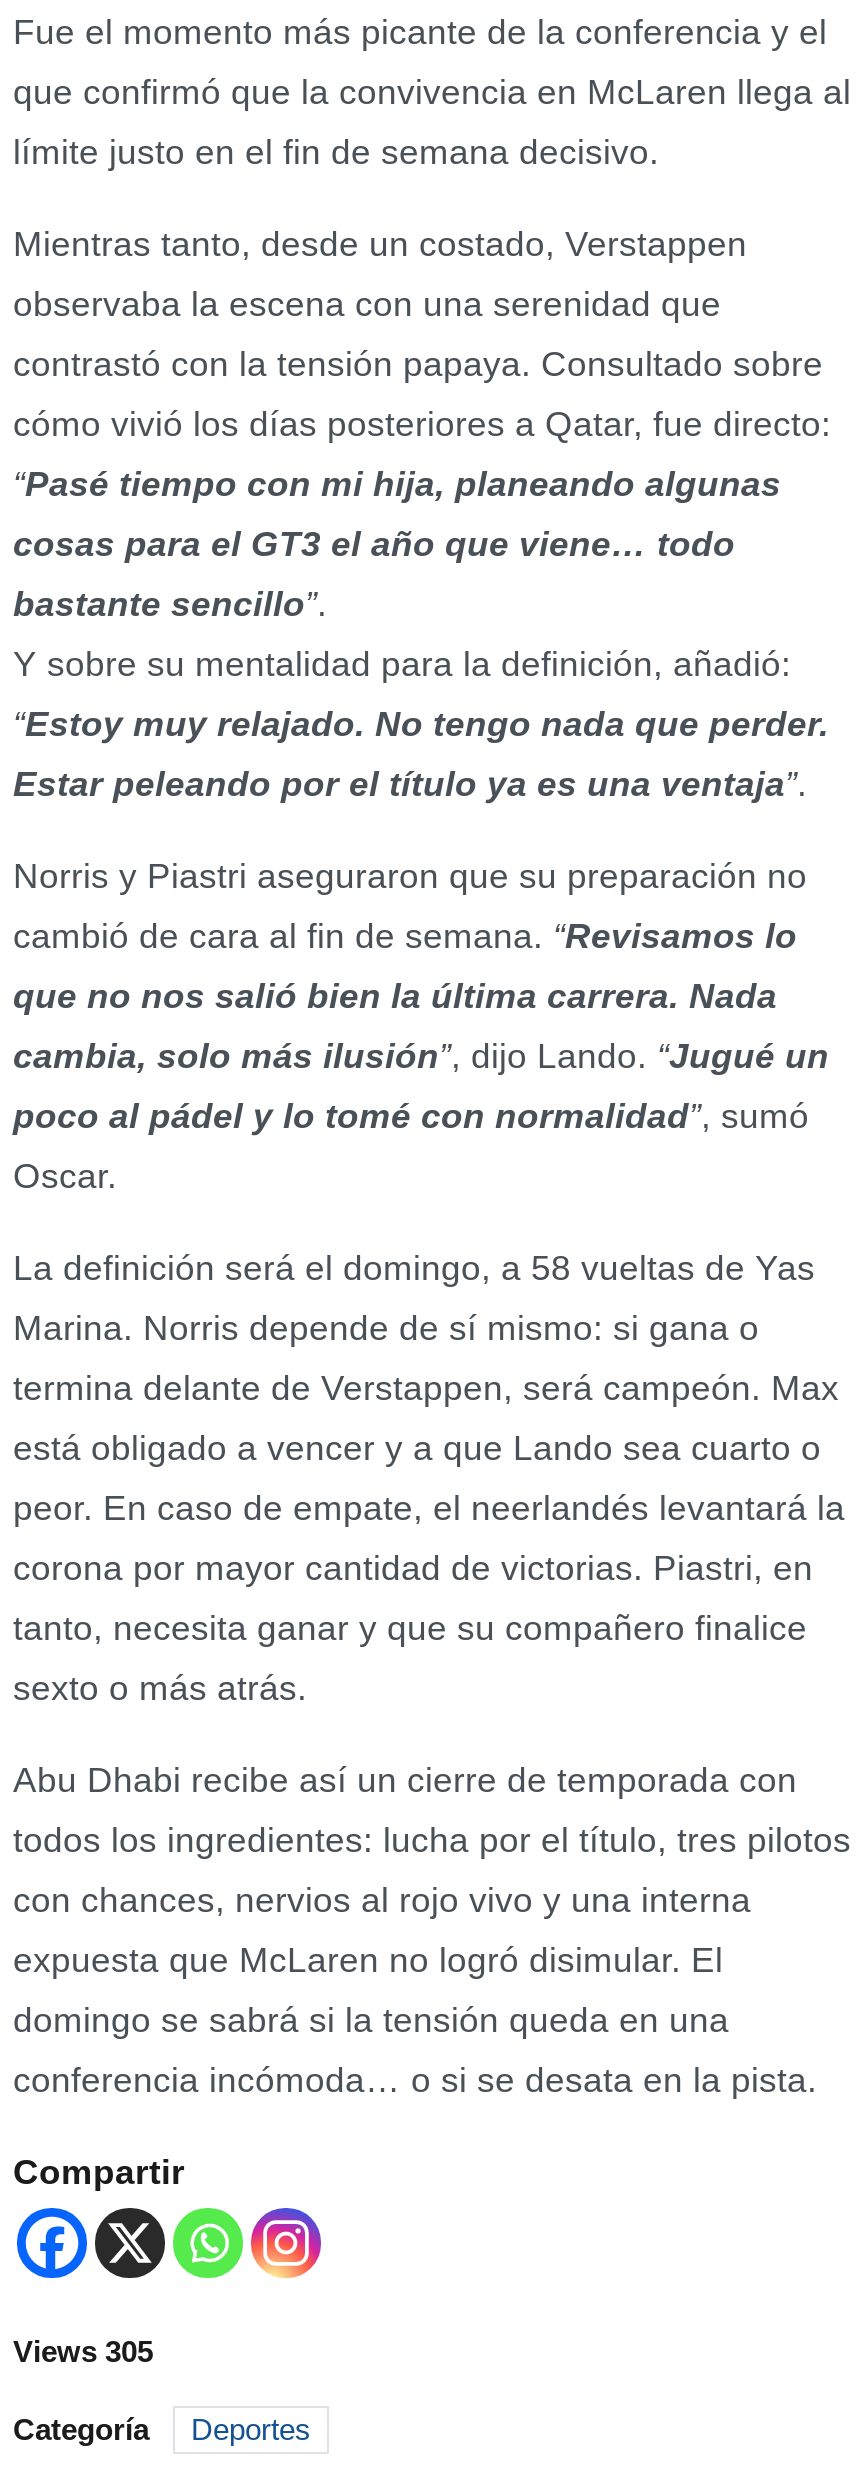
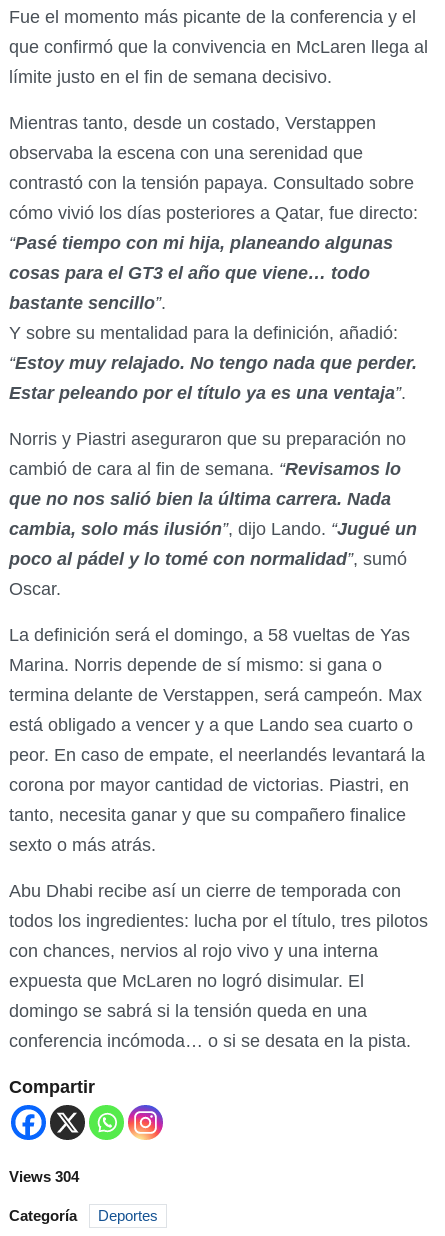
[13,2333,153,2367] Views 305 -> [9,1167,79,1184] Views 304

